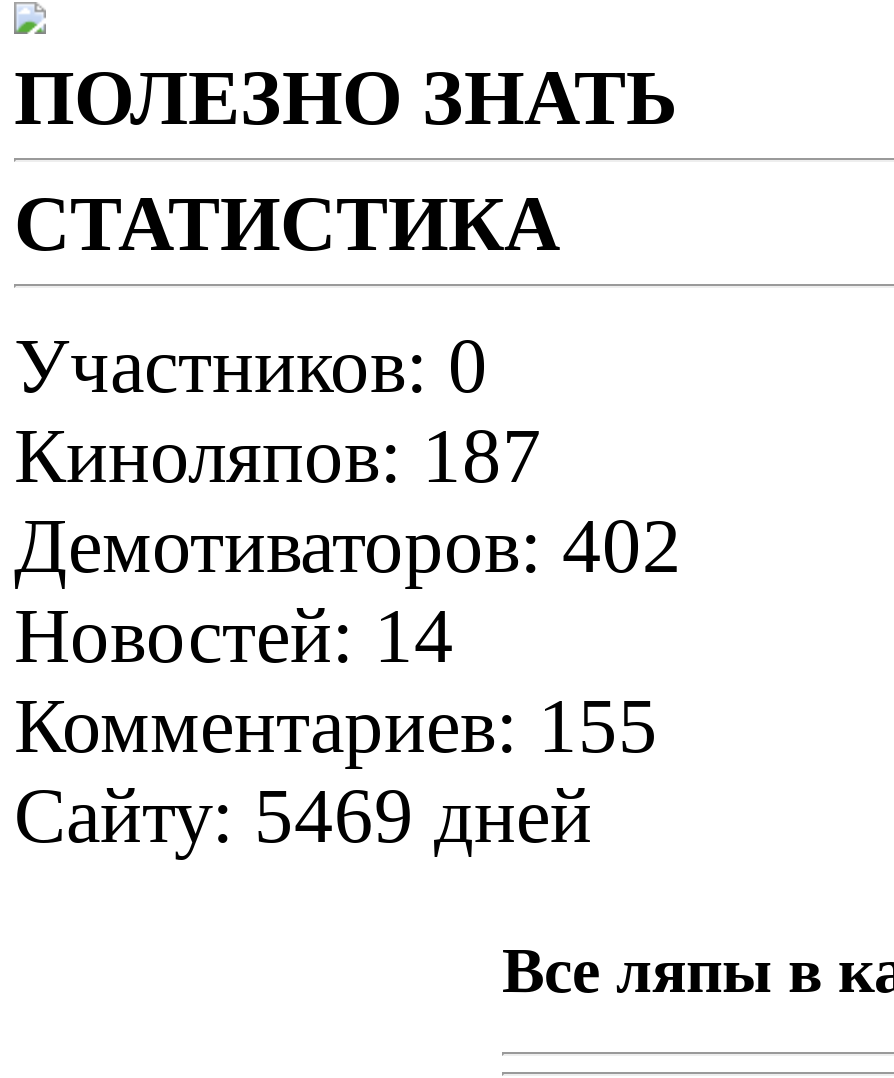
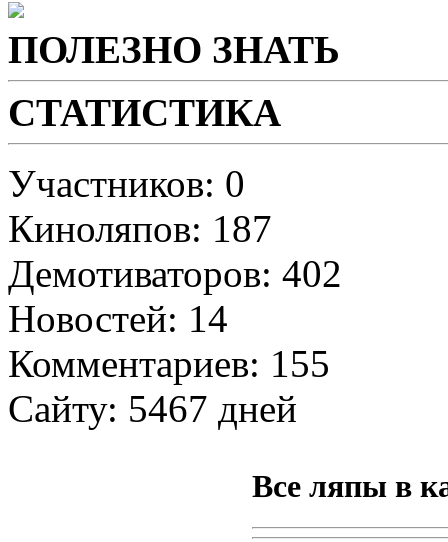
[14,772,592,858] Сайту: 5469 дней -> [8,387,297,430] Сайту: 5467 дней

